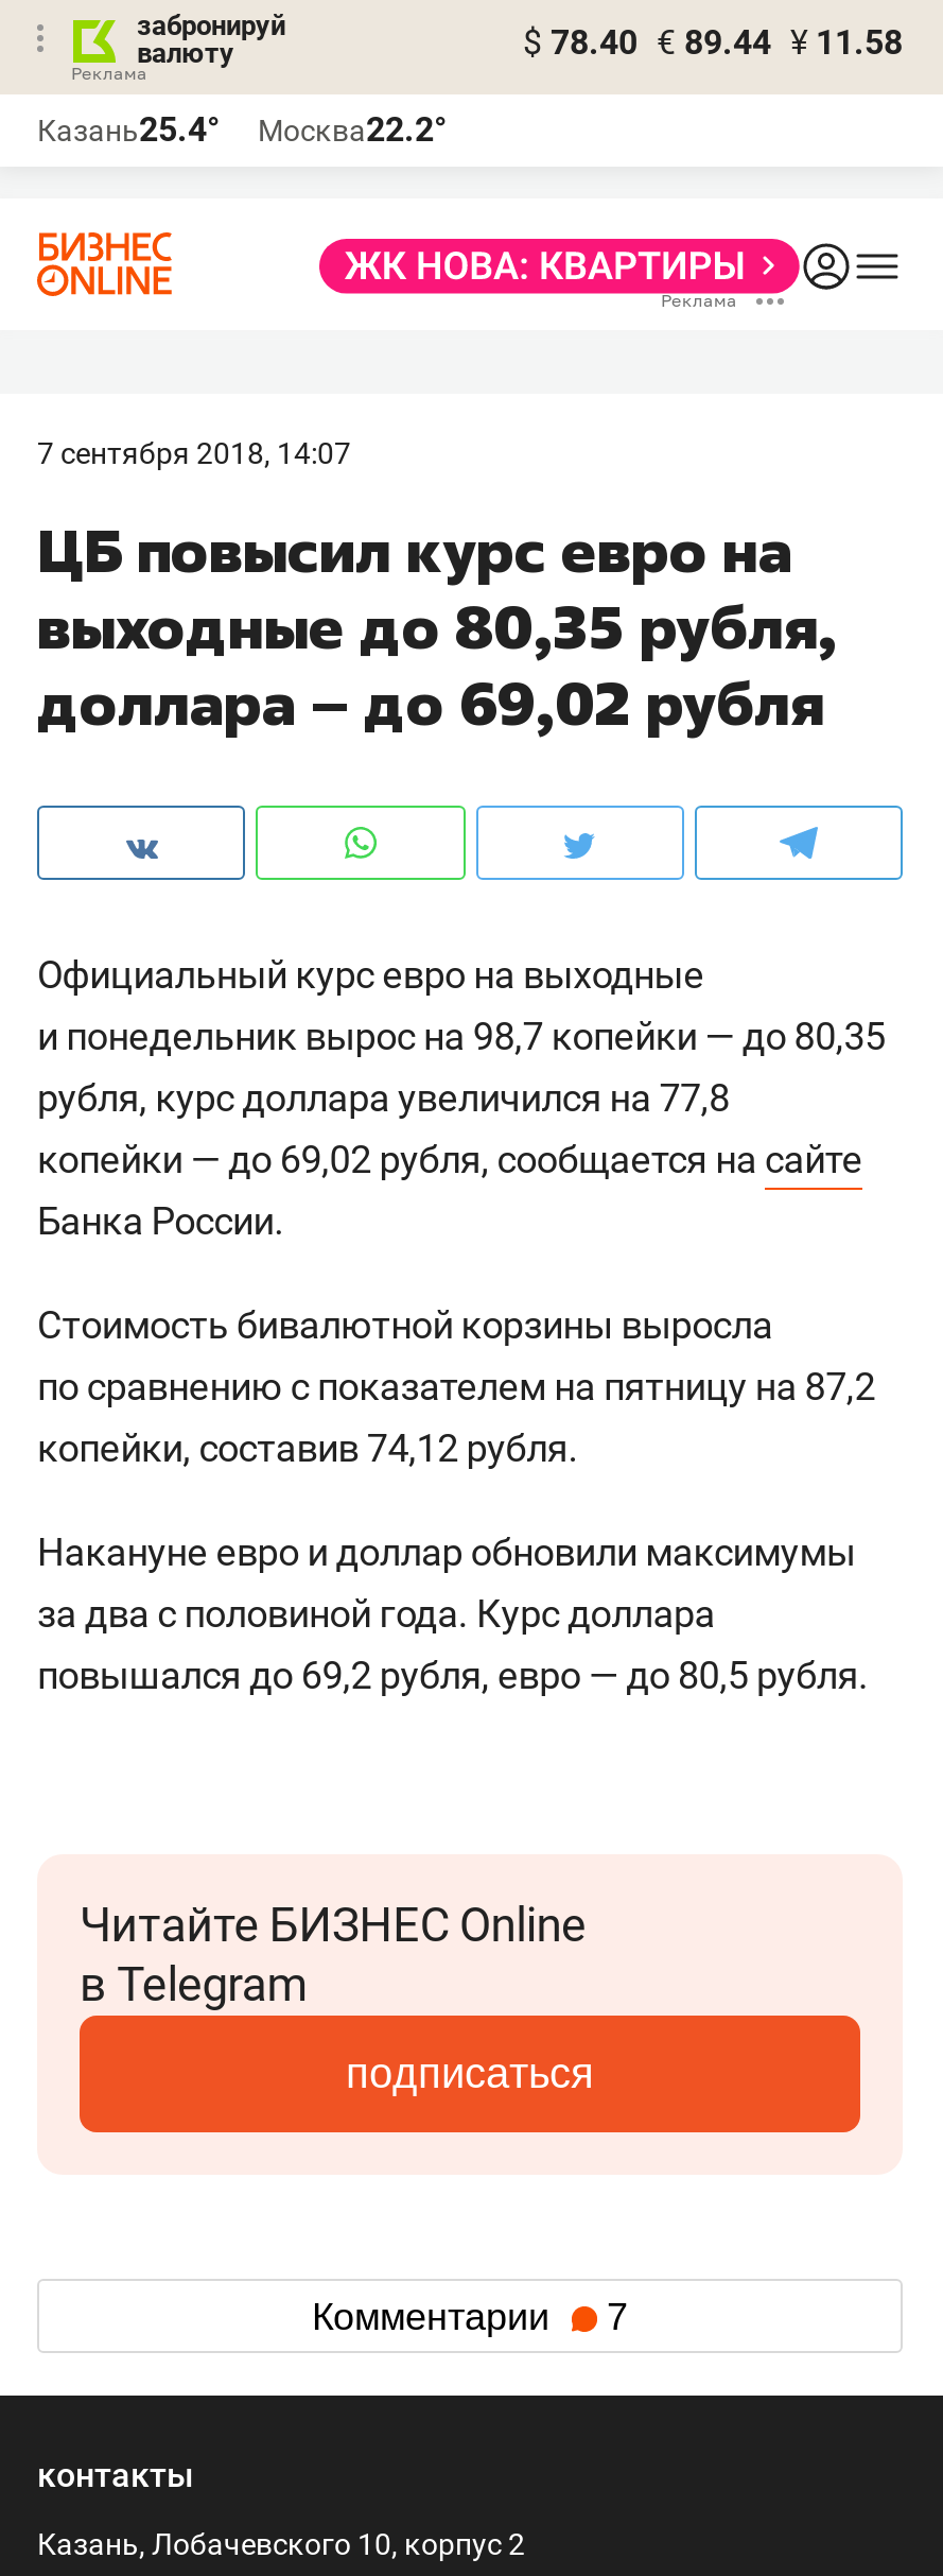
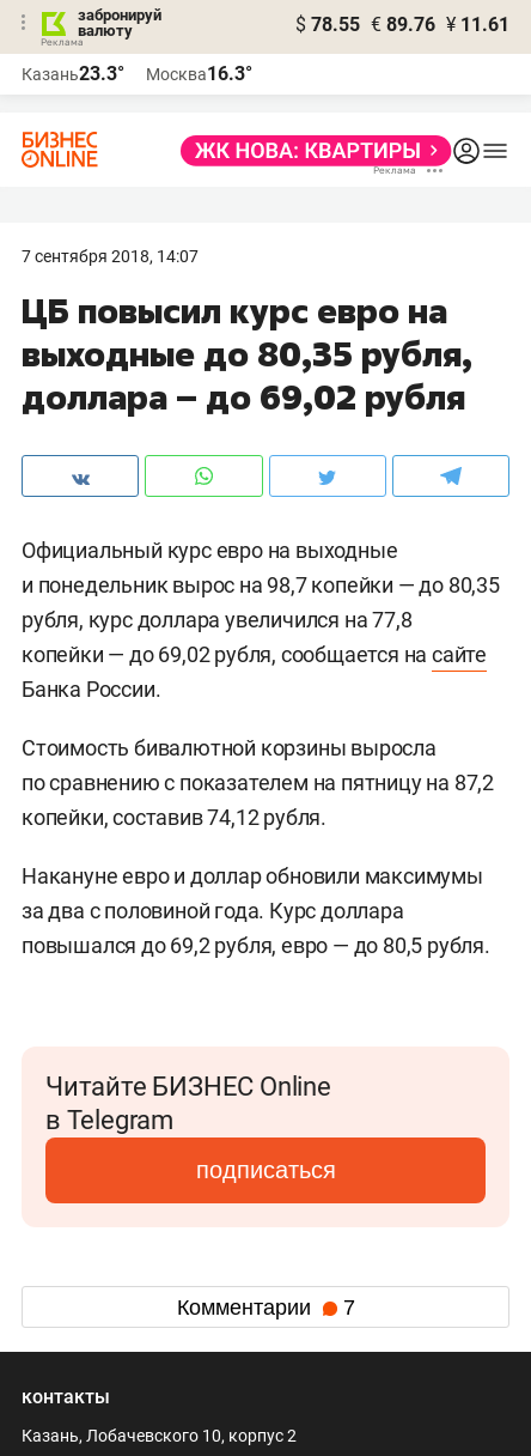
[523,22,903,63] $ 78.40 € 89.44 ¥ 11.58 -> [295,13,509,36] $ 78.55 € 89.76 ¥ 11.61
[37,109,220,150] Казань25.4° -> [22,62,124,85] Казань23.3°
[258,109,447,150] Москва22.2° -> [146,62,252,85] Москва16.3°

